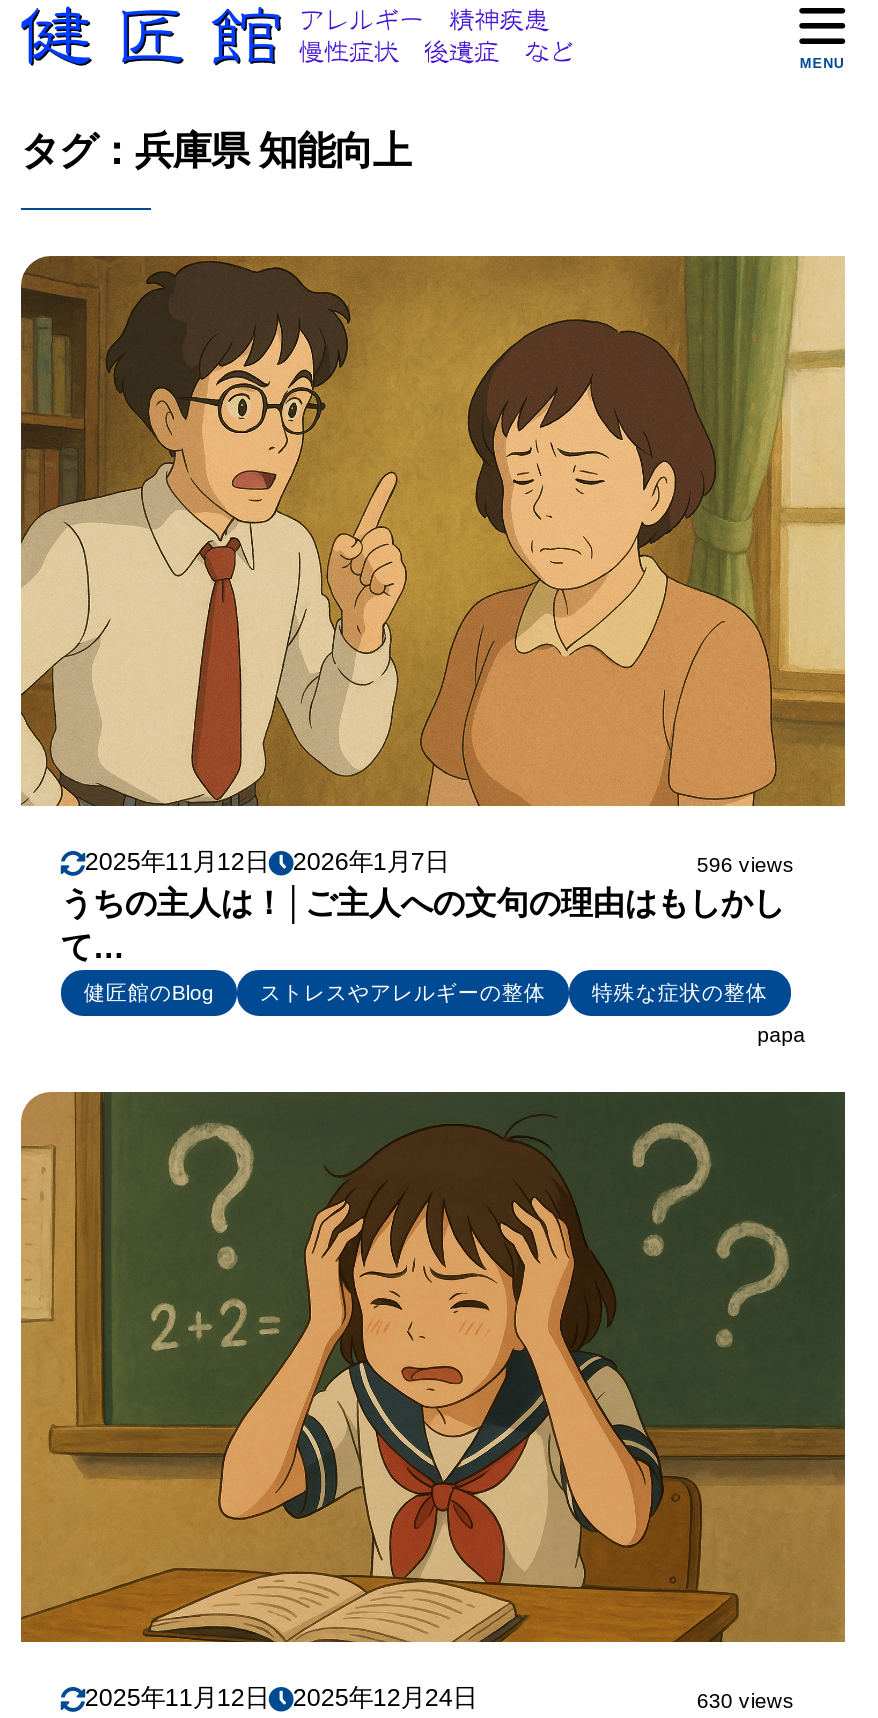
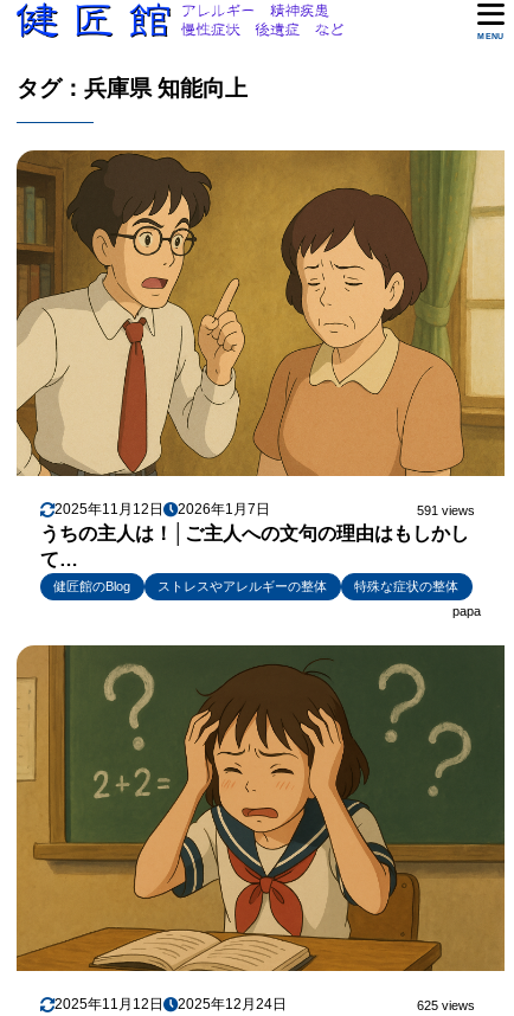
[697,851,795,875] 596 views -> [417,503,475,517] 591 views
[697,1687,795,1711] 630 views -> [417,998,475,1012] 625 views

